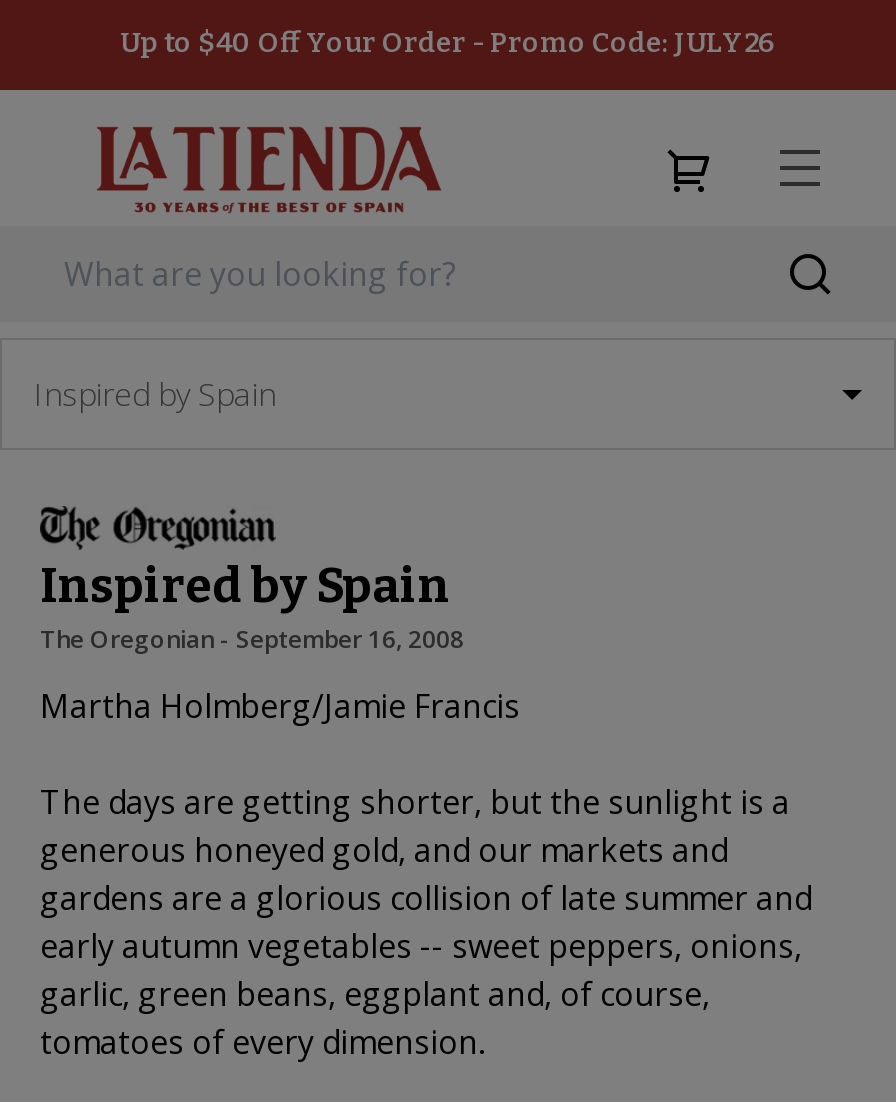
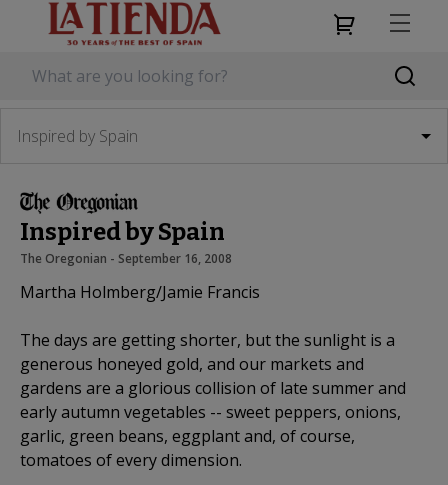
[120,25,776,59] Up to $40 Off Your Order - Promo Code: JULY26 -> none

